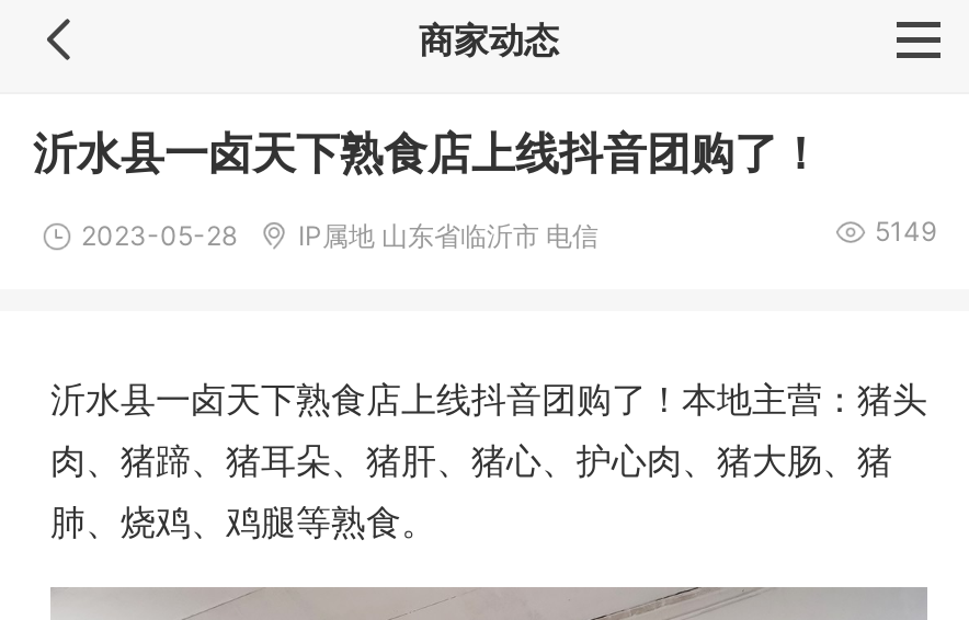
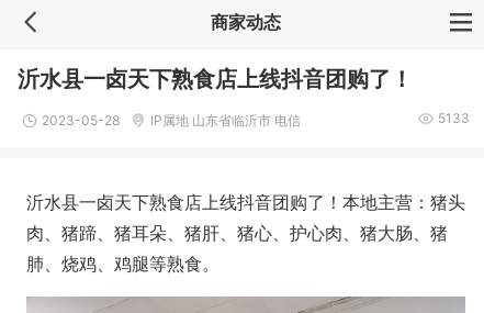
[875,215,936,248] 5149 -> [438,110,470,126] 5133

